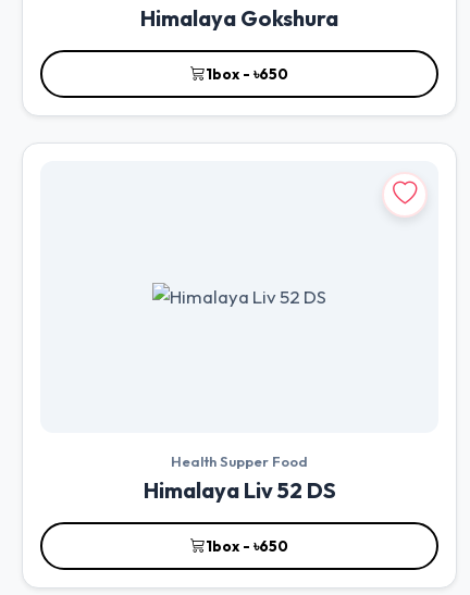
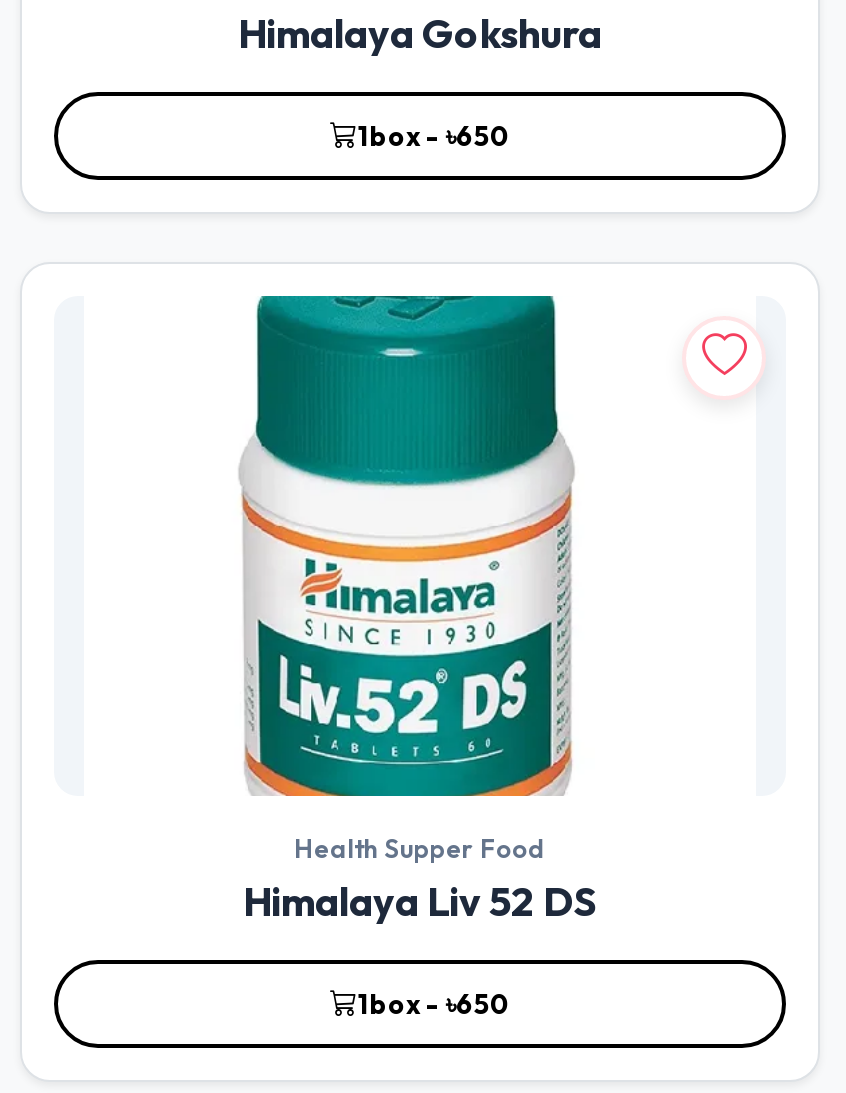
none -> [240,294,578,798] [image]

